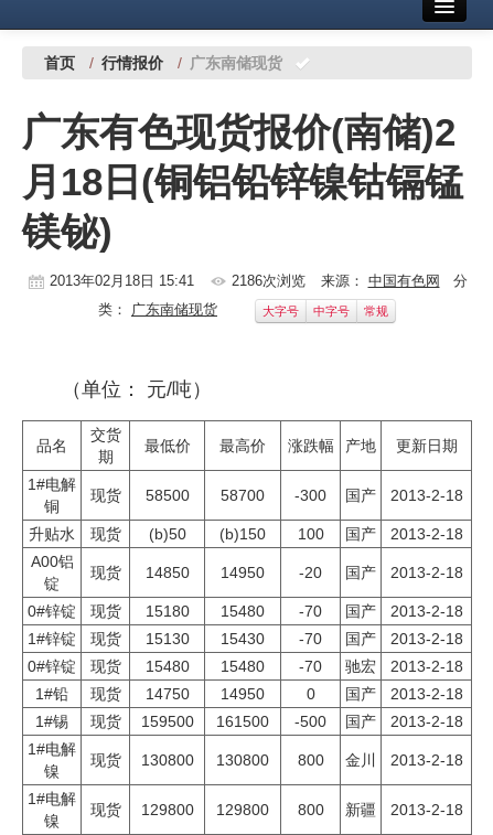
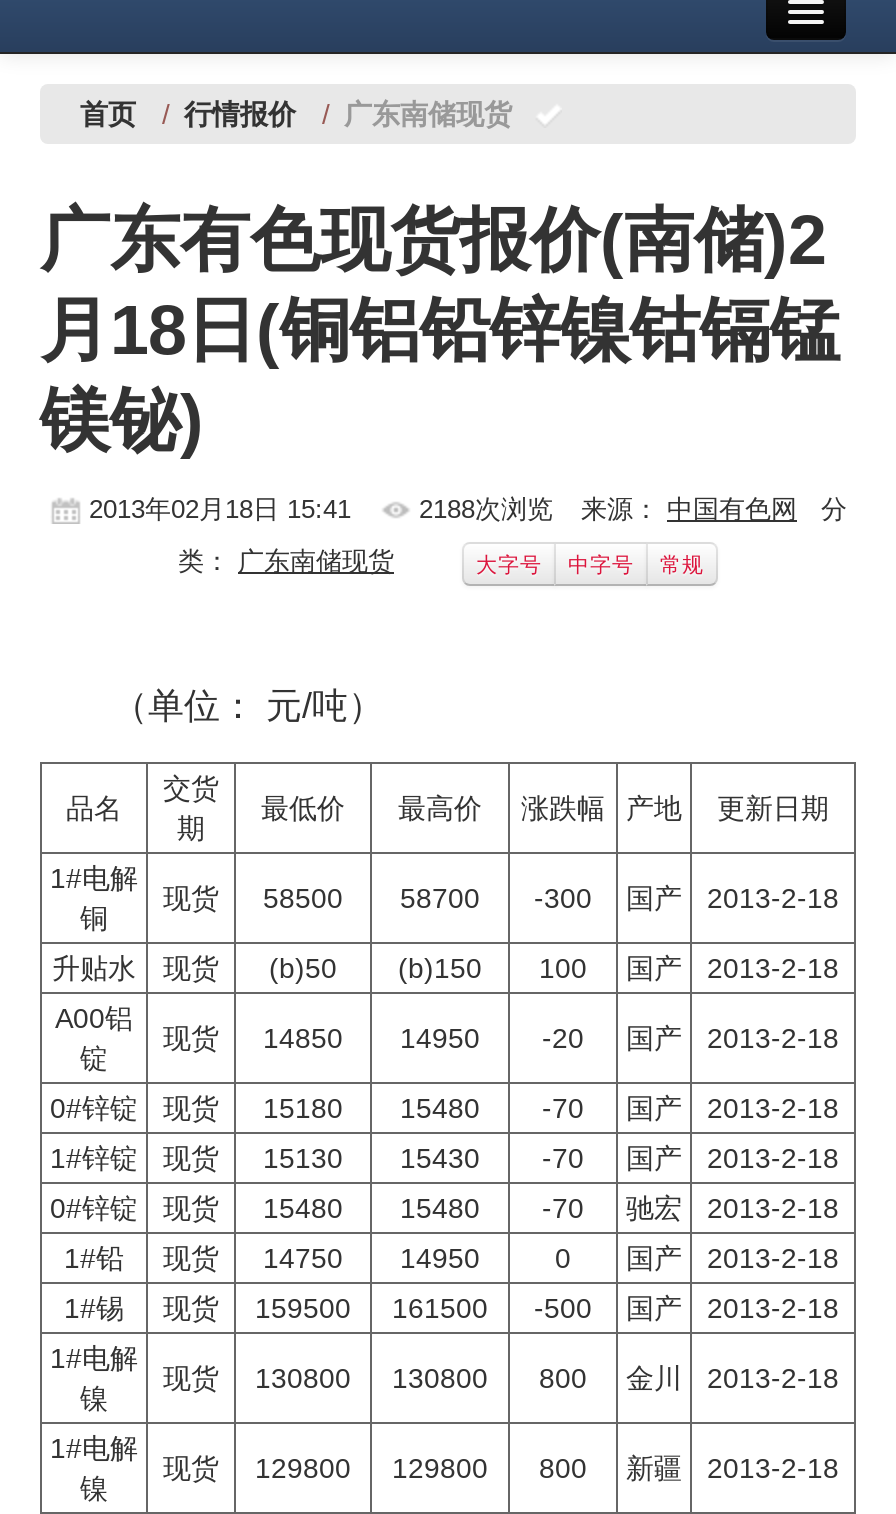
[231,272,305,289] 2186次浏览 -> [419,494,553,524] 2188次浏览

